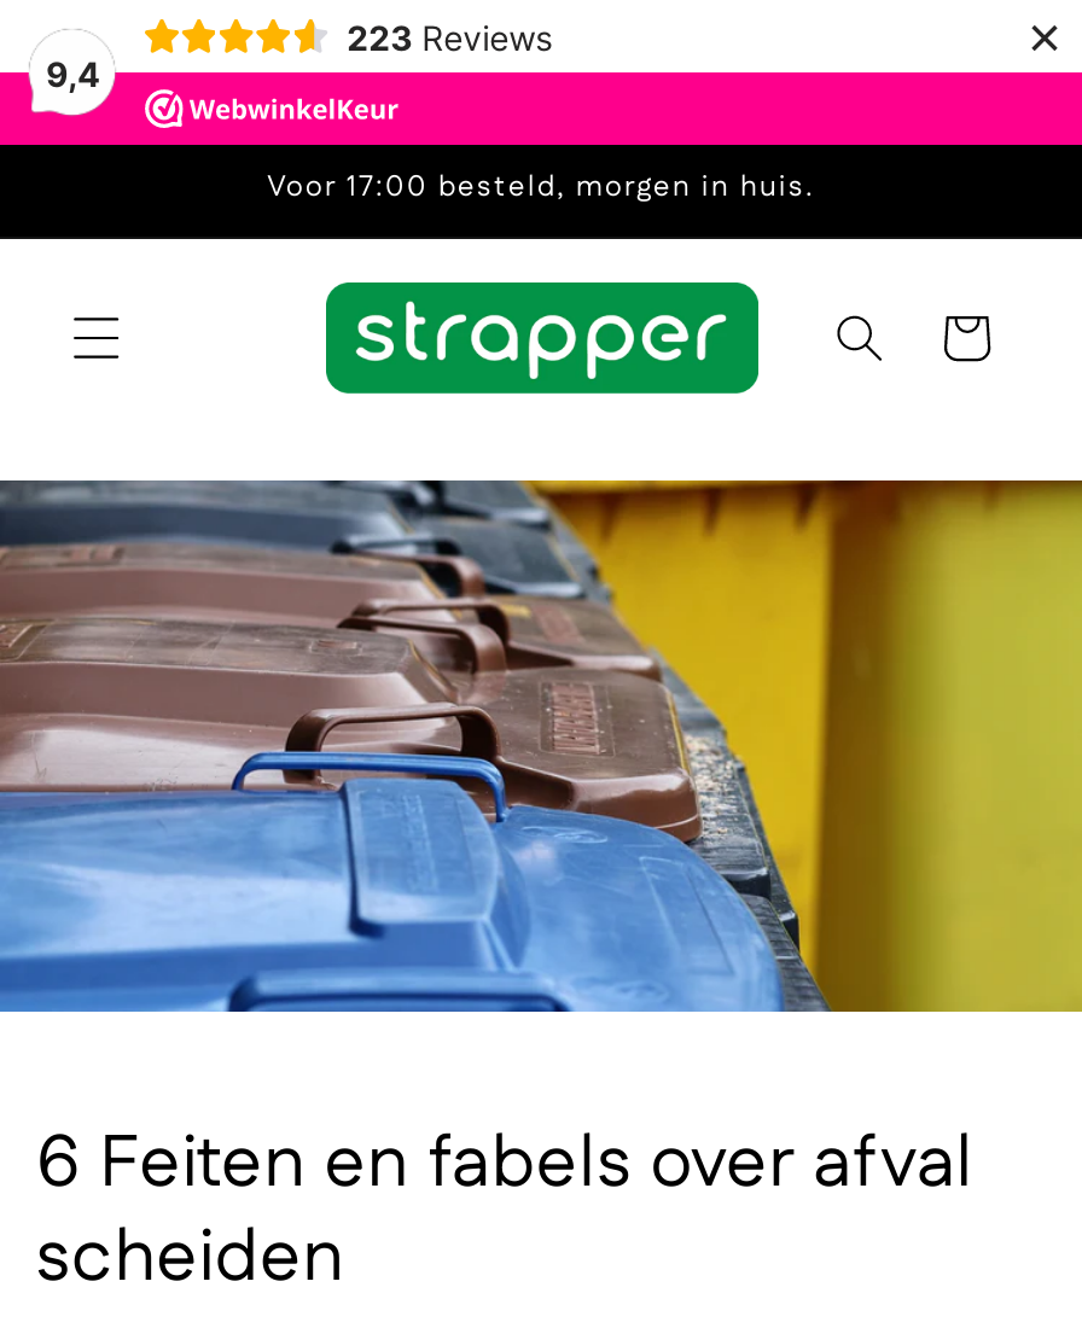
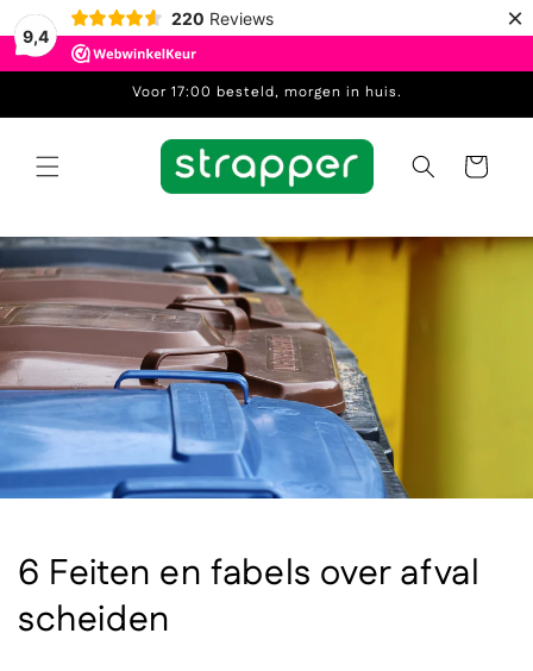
[347,16,552,57] 223 Reviews -> [171,8,273,28] 220 Reviews

